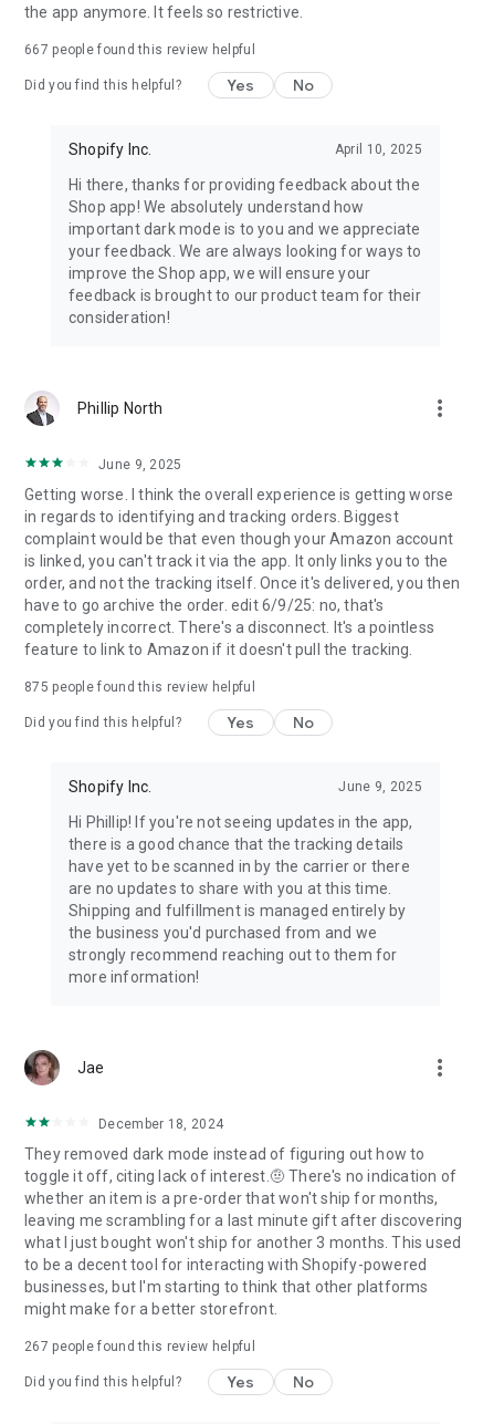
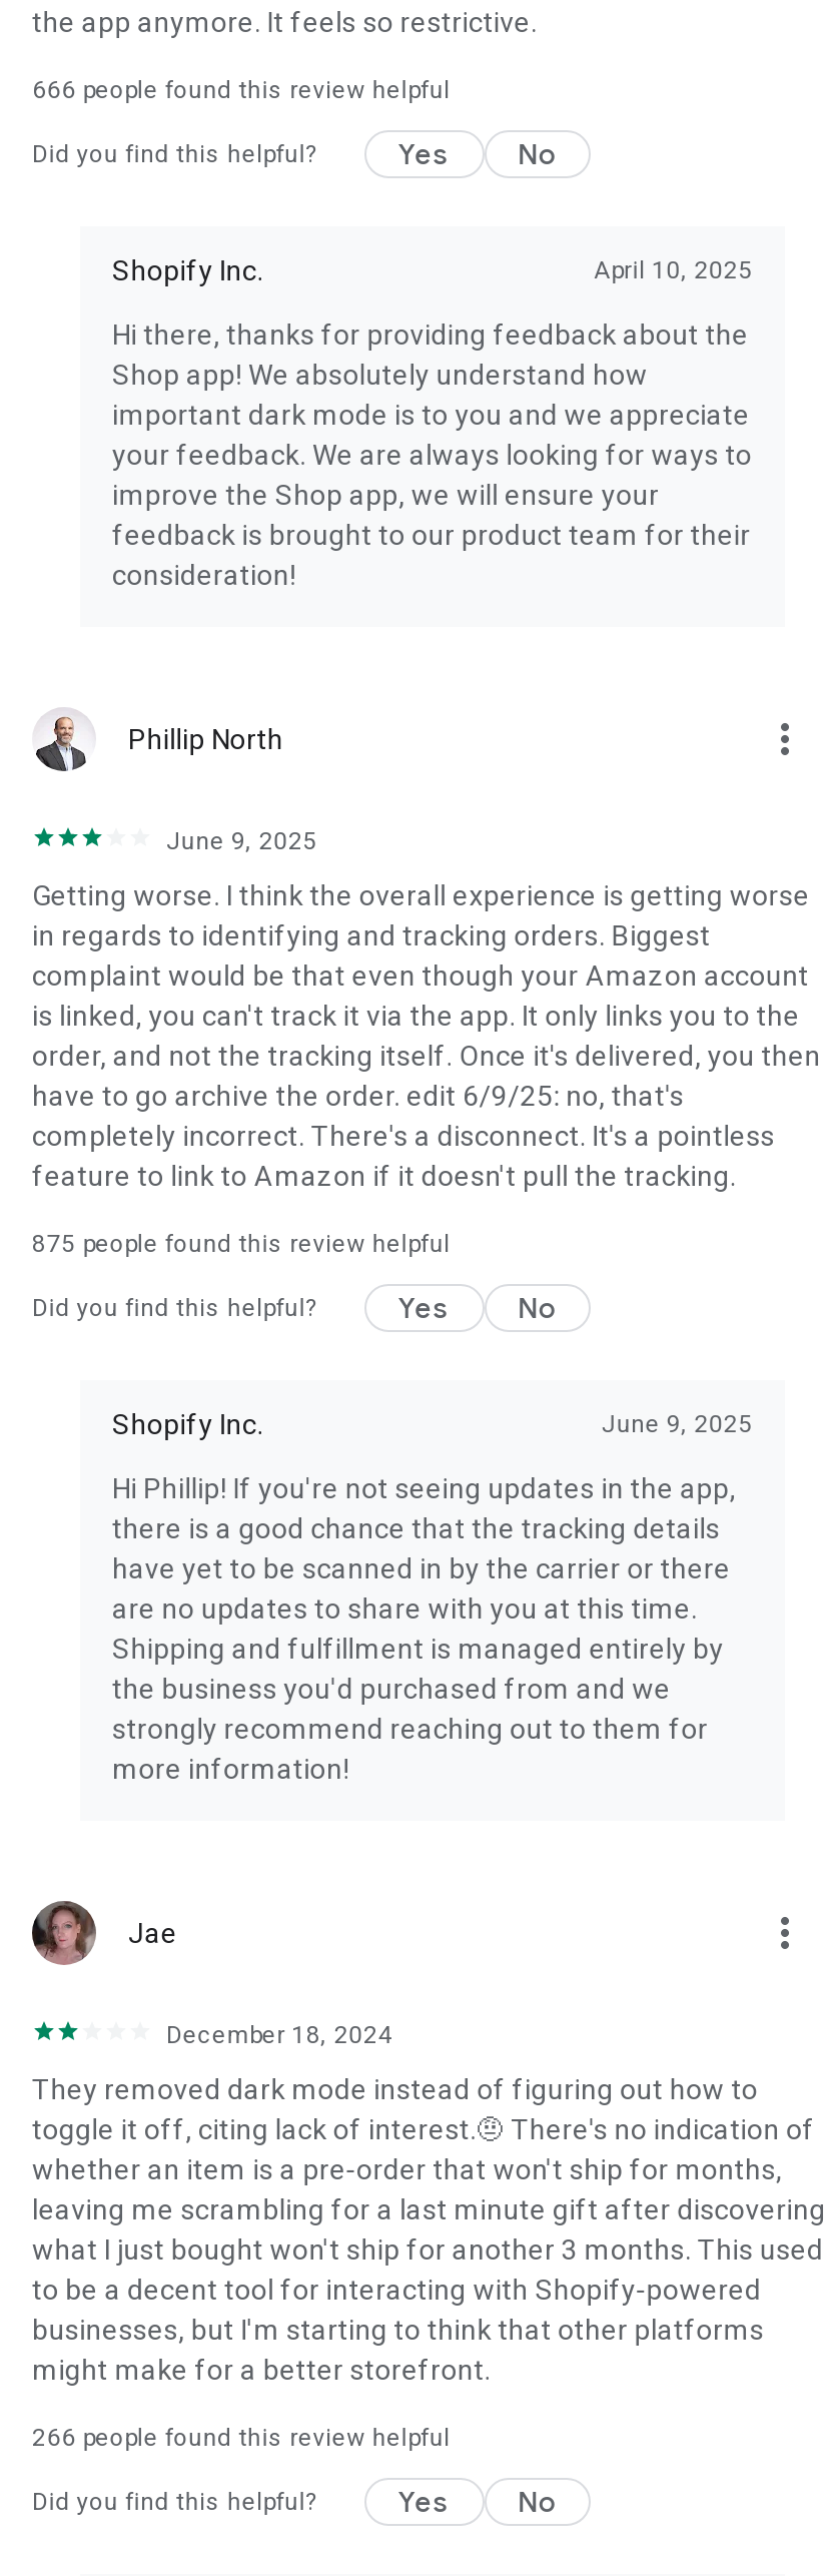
[24,42,255,58] 667 people found this review helpful -> [32,76,450,104] 666 people found this review helpful
[24,1339,255,1354] 267 people found this review helpful -> [32,2424,450,2452] 266 people found this review helpful

